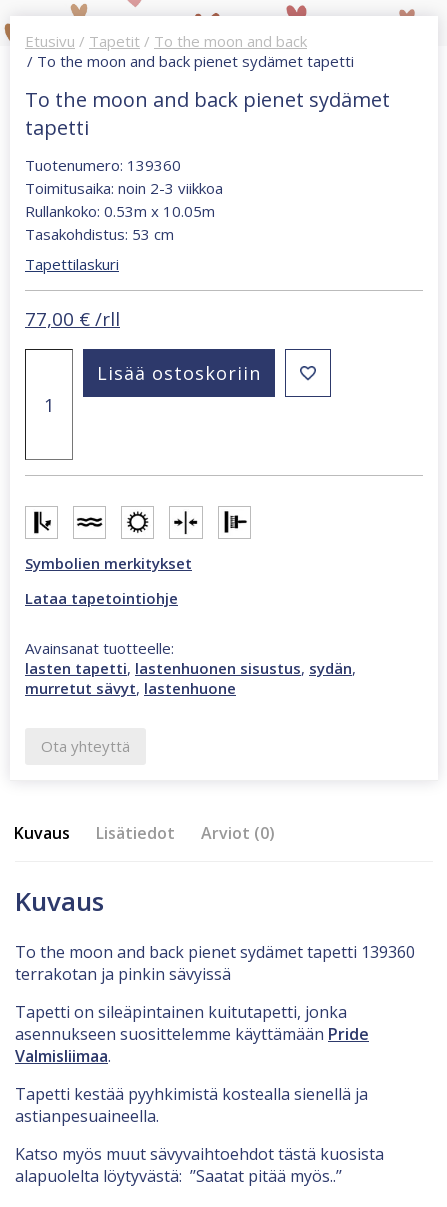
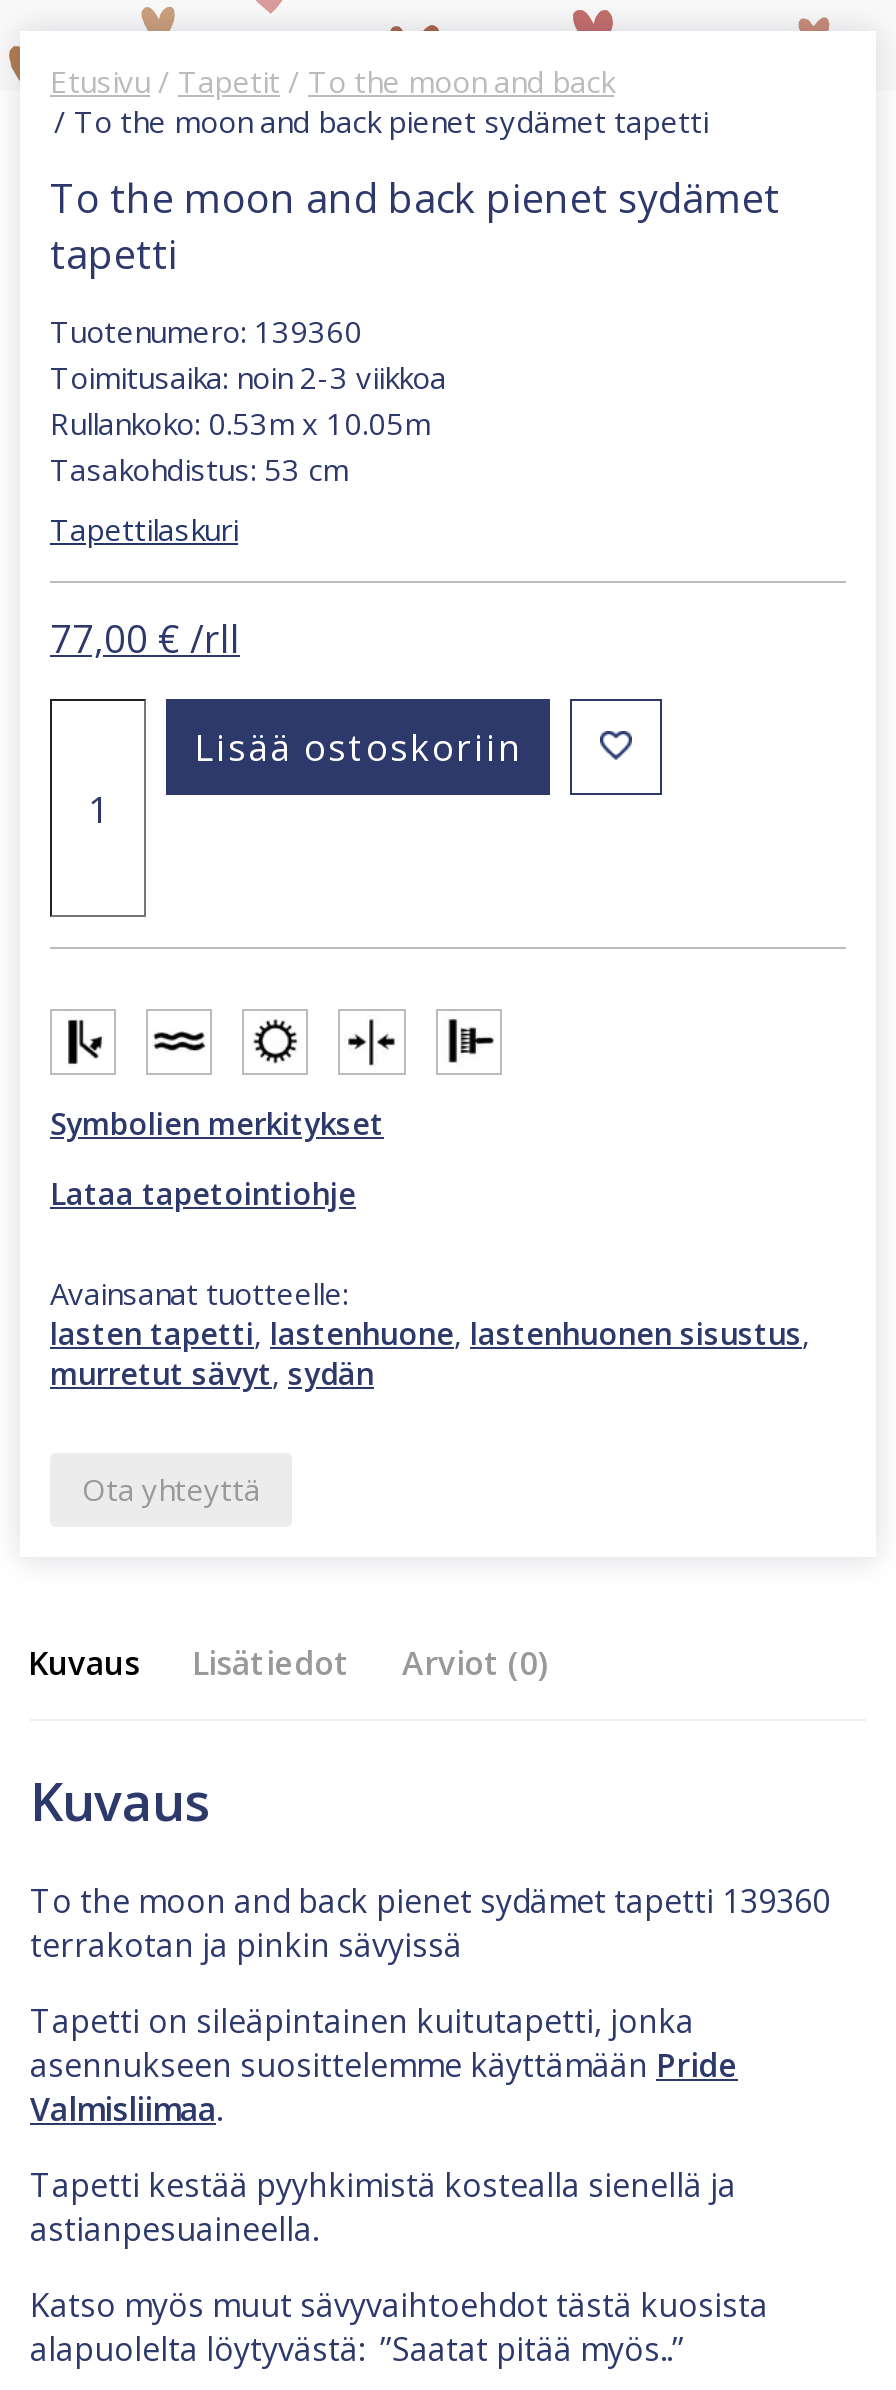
[25,658,356,678] lasten tapetti, lastenhuonen sisustus, sydän, -> [50,1314,810,1354] lasten tapetti, lastenhuone, lastenhuonen sisustus,
[25,678,236,698] murretut sävyt, lastenhuone -> [50,1354,374,1394] murretut sävyt, sydän

